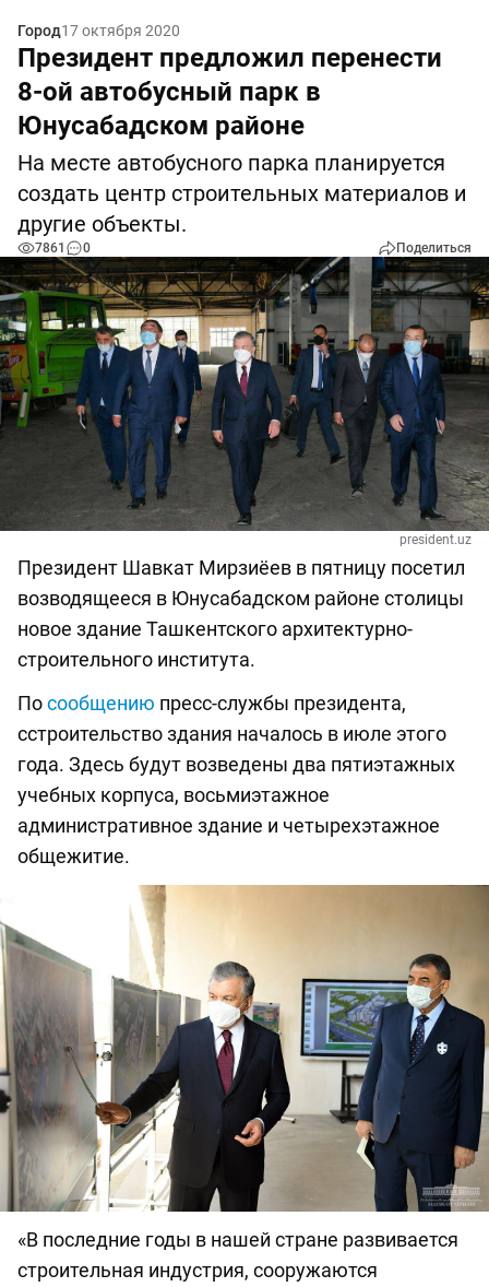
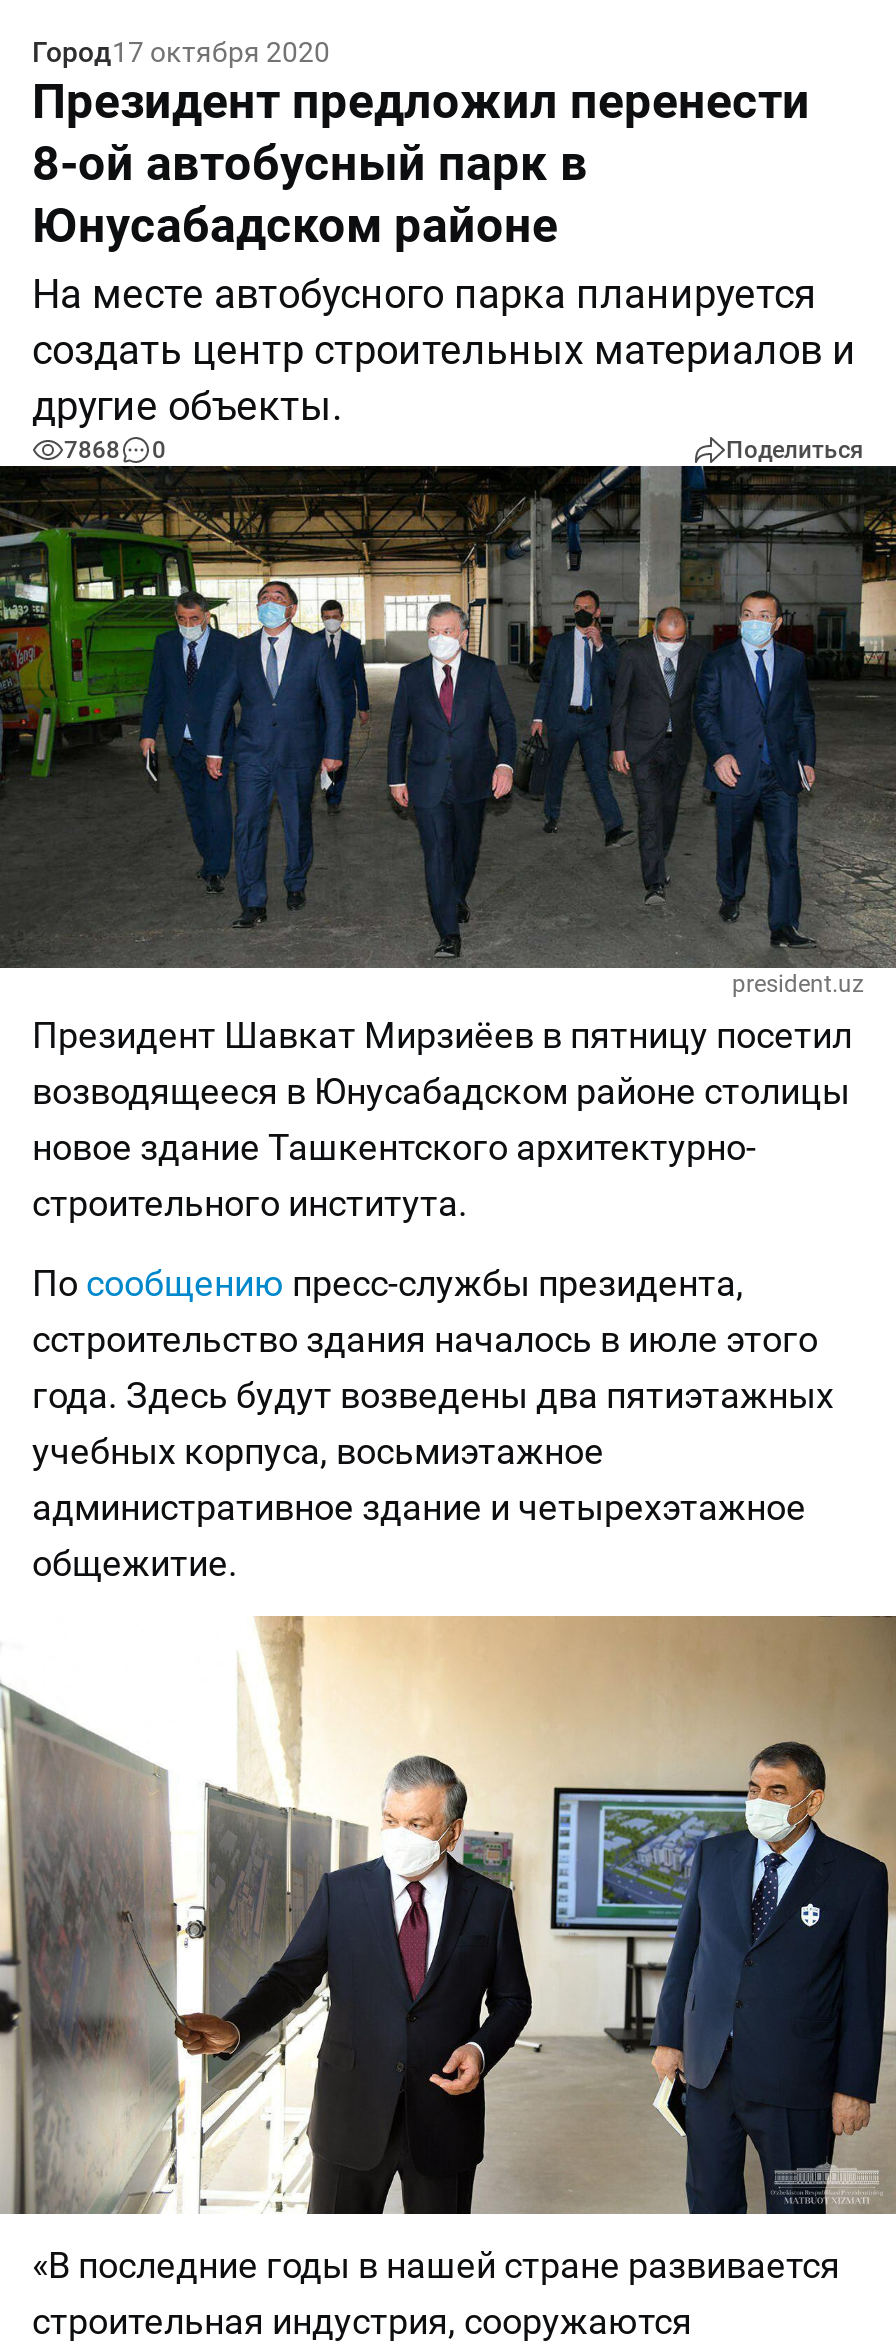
[35,240,91,256] 7861 0 -> [64,436,166,464] 7868 0

